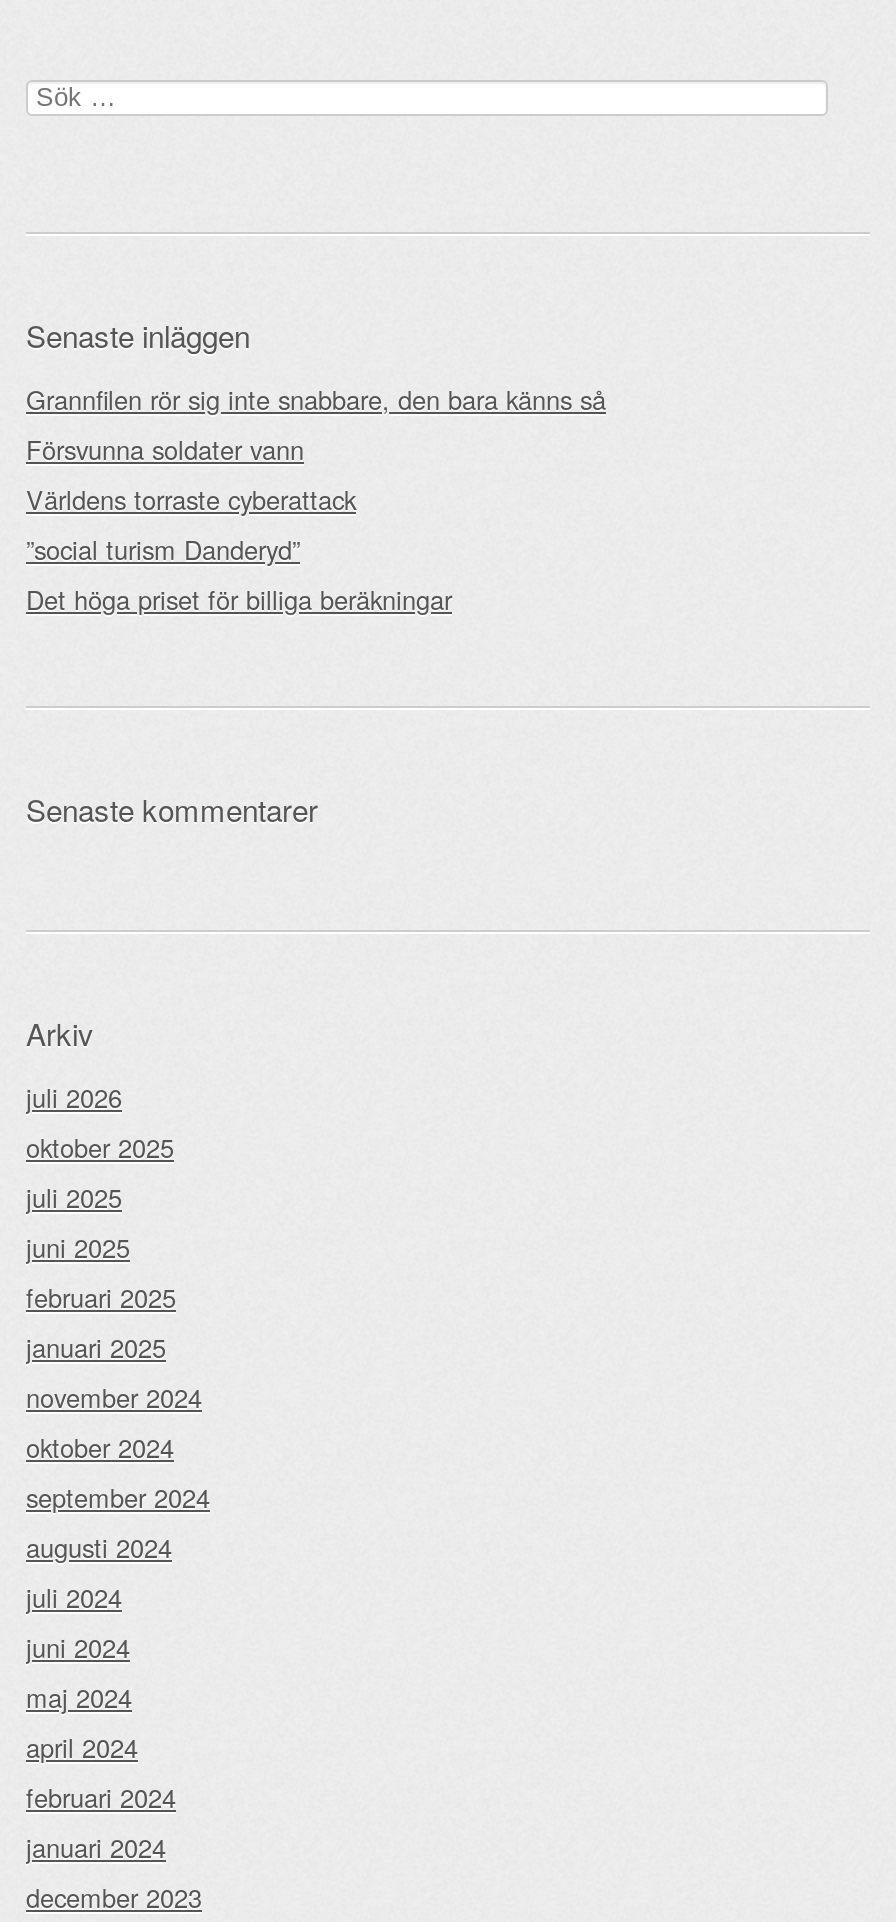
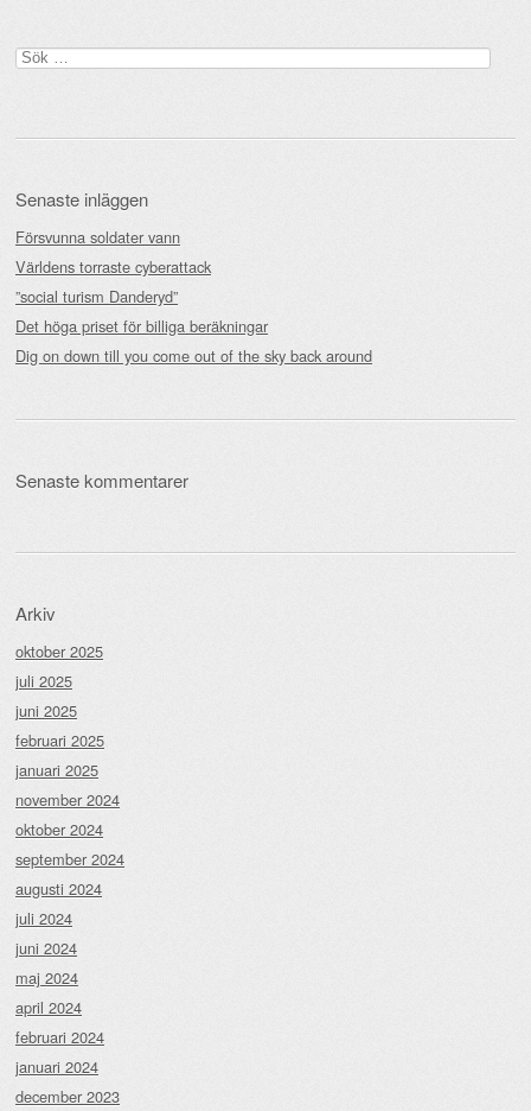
[26,379,606,417] Grannfilen rör sig inte snabbare, den bara känns så -> none
none -> [15,344,372,366] Dig on down till you come out of the sky back around
[26,1077,122,1115] juli 2026 -> none

